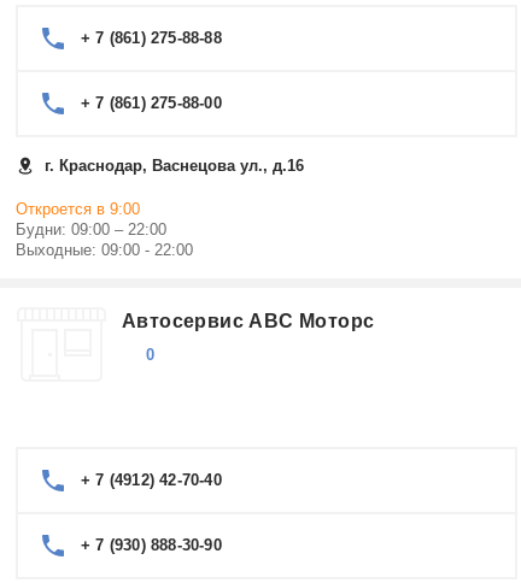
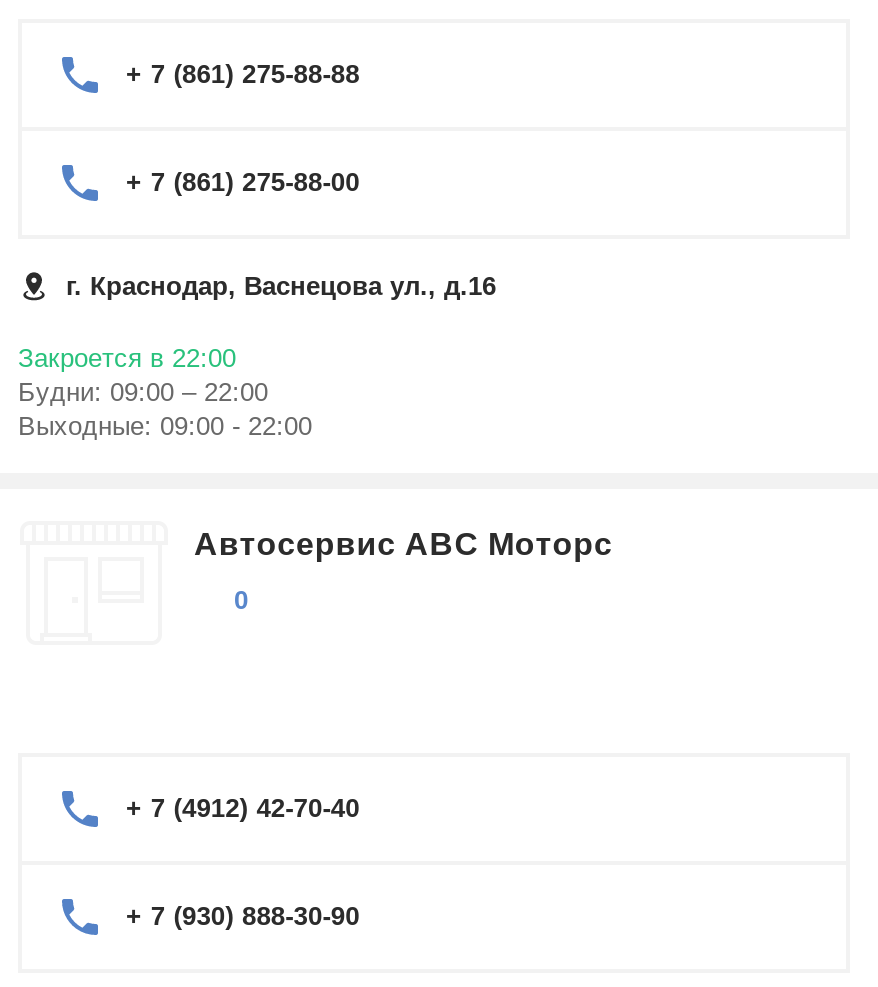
[16,200,140,218] Откроется в 9:00 -> [18,343,236,373] Закроется в 22:00

